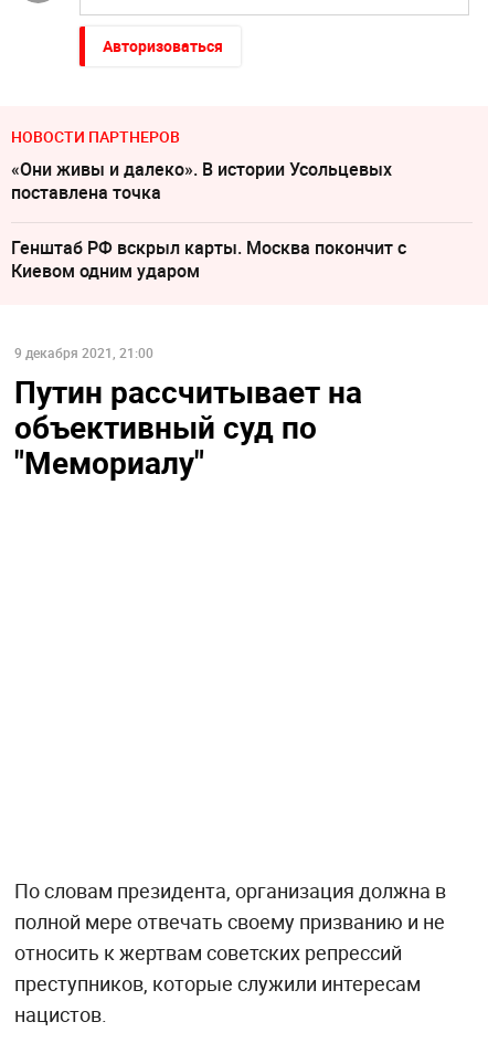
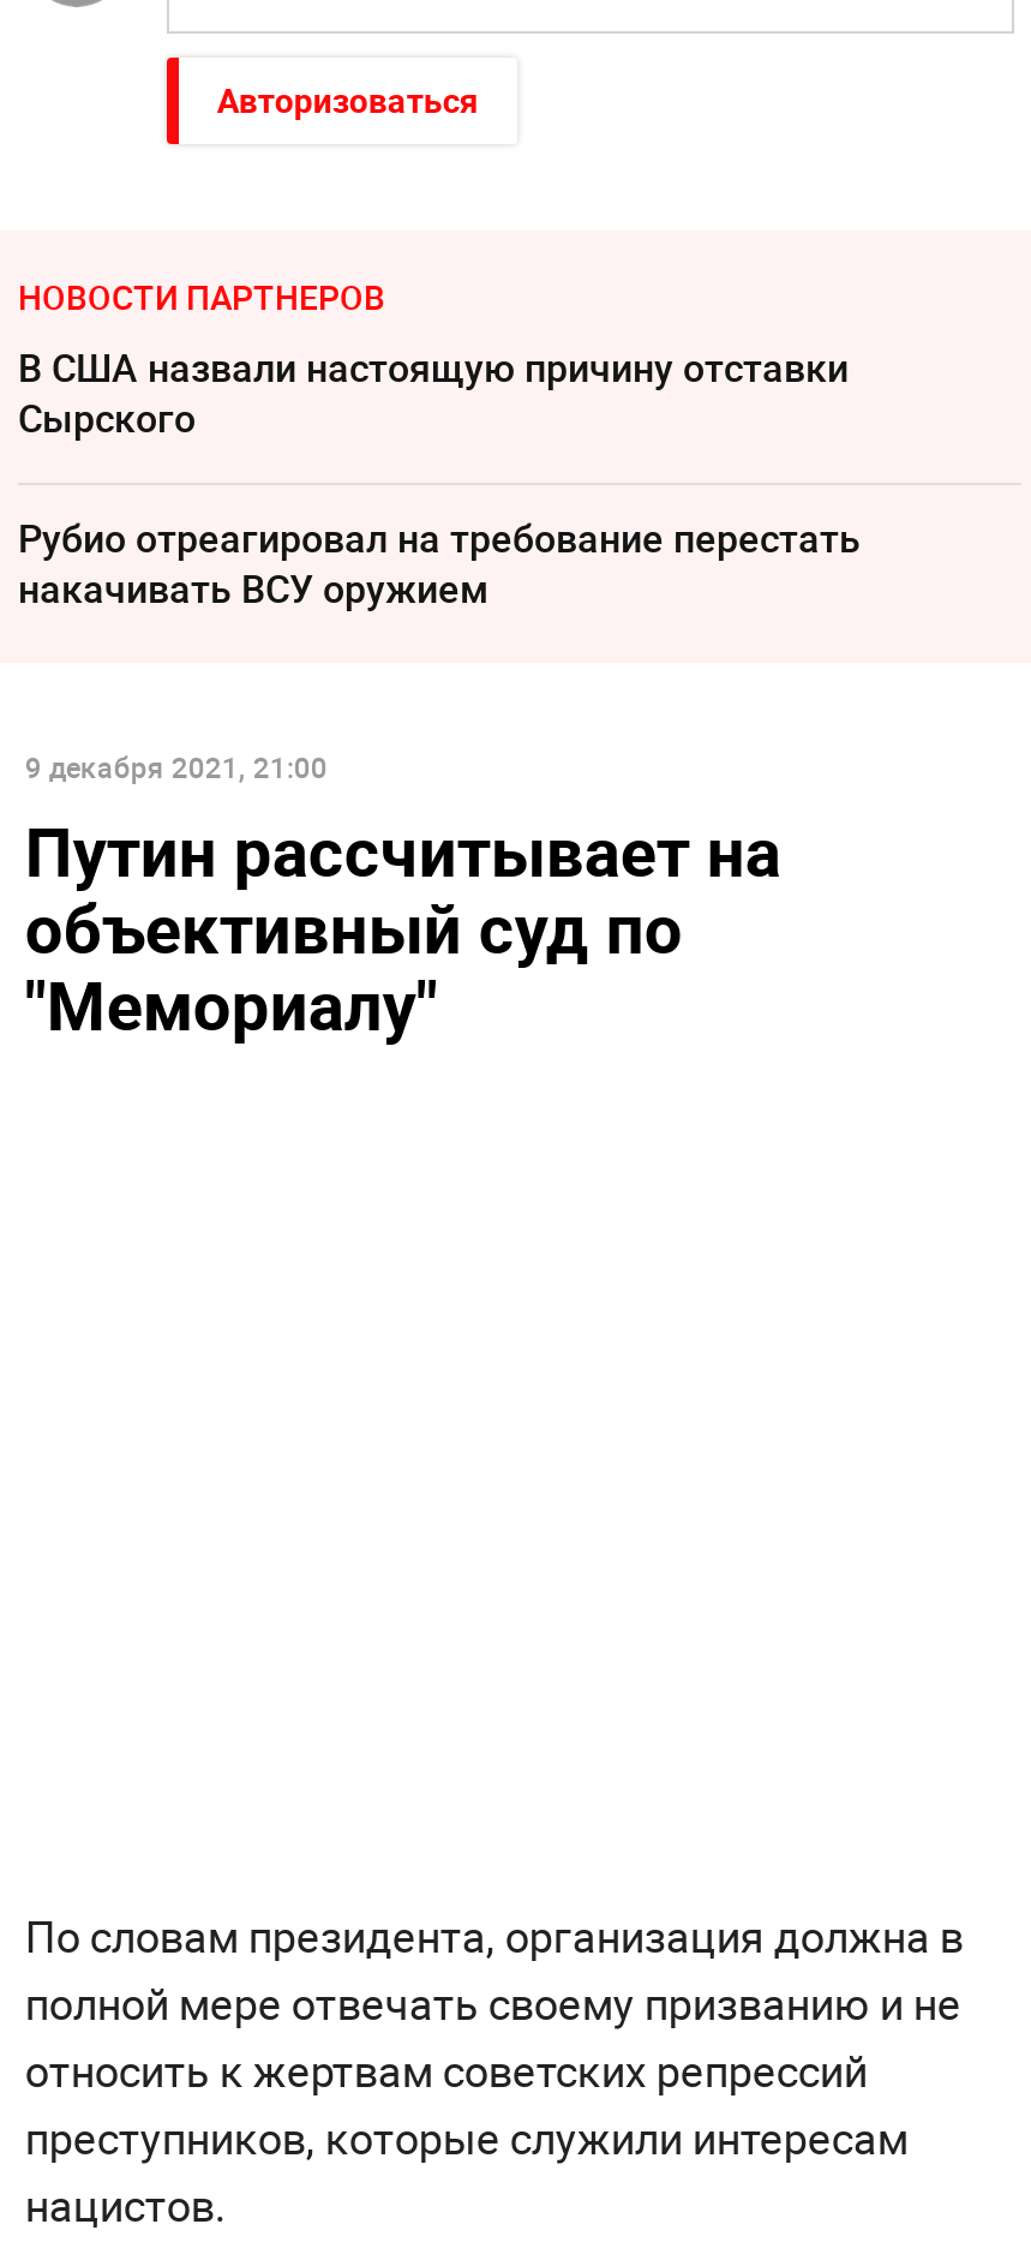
[11,157,392,205] «Они живы и далеко». В истории Усольцевых | поставлена точка -> [18,341,849,445] В США назвали настоящую причину отставки | Сырского
[11,235,406,283] Генштаб РФ вскрыл карты. Москва покончит с | Киевом одним ударом -> [18,512,861,615] Рубио отреагировал на требование перестать | накачивать ВСУ оружием

